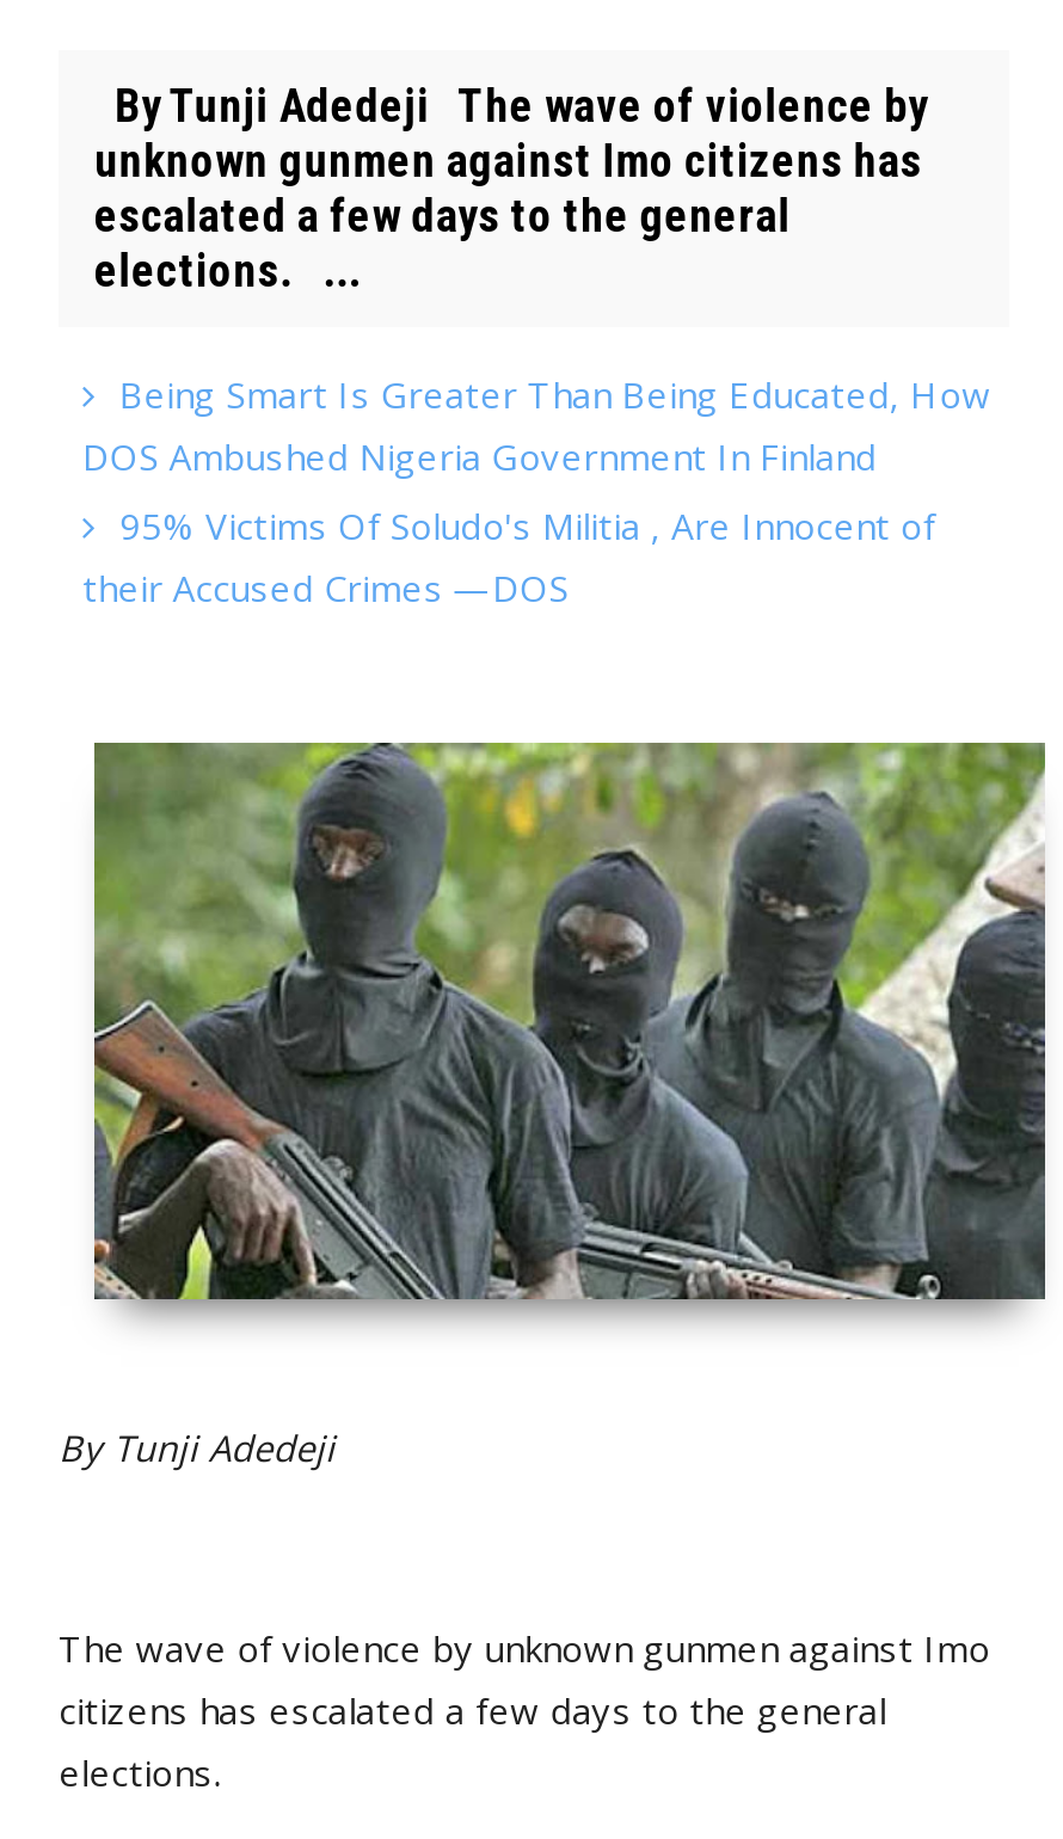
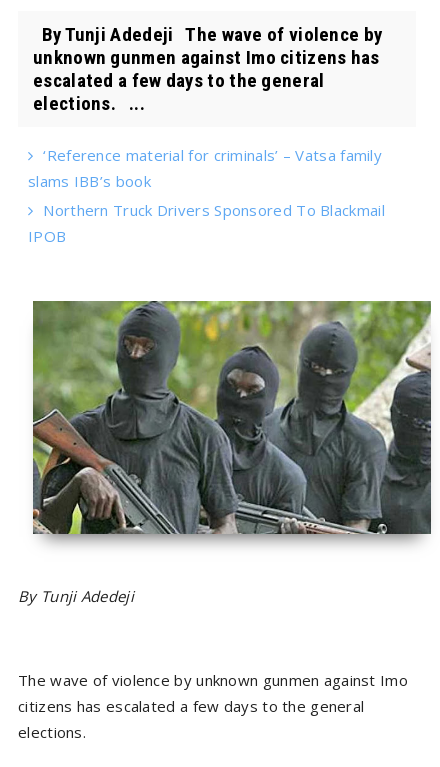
[82,370,991,611] Being Smart Is Greater Than Being Educated, How | DOS Ambushed Nigeria Government In Finland | 95% Victims Of Soludo's Militia , Are Innocent of | their Accused Crimes —DOS -> [28,145,385,246] ‘Reference material for criminals’ – Vatsa family | slams IBB’s book | Northern Truck Drivers Sponsored To Blackmail | IPOB

